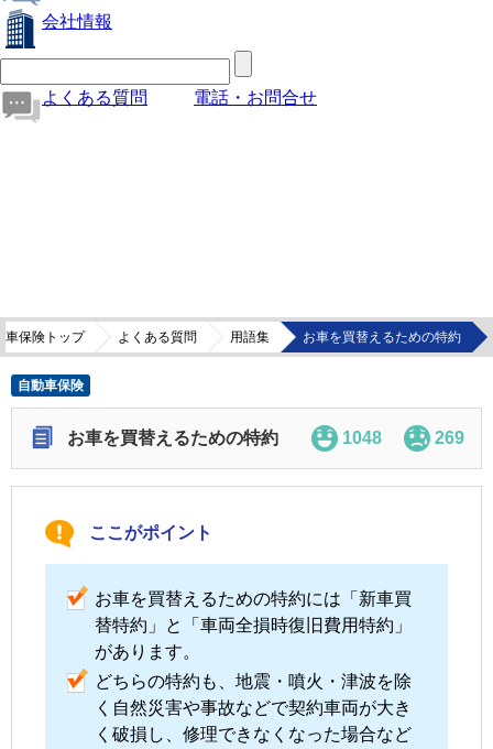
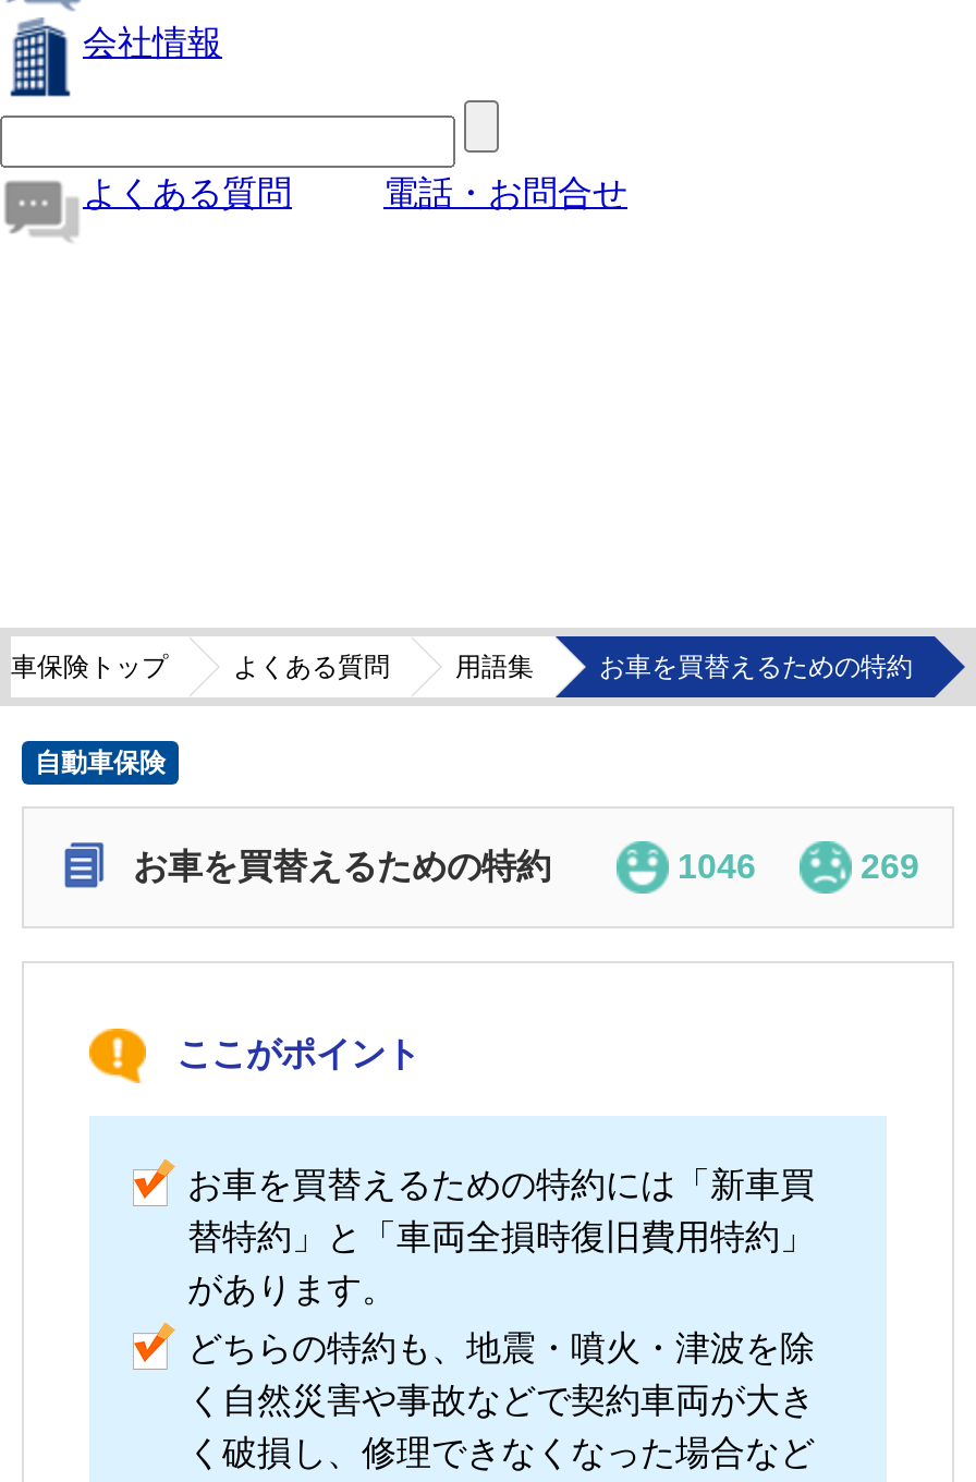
[342,428,382,447] 1048 -> [678,848,756,885] 1046

